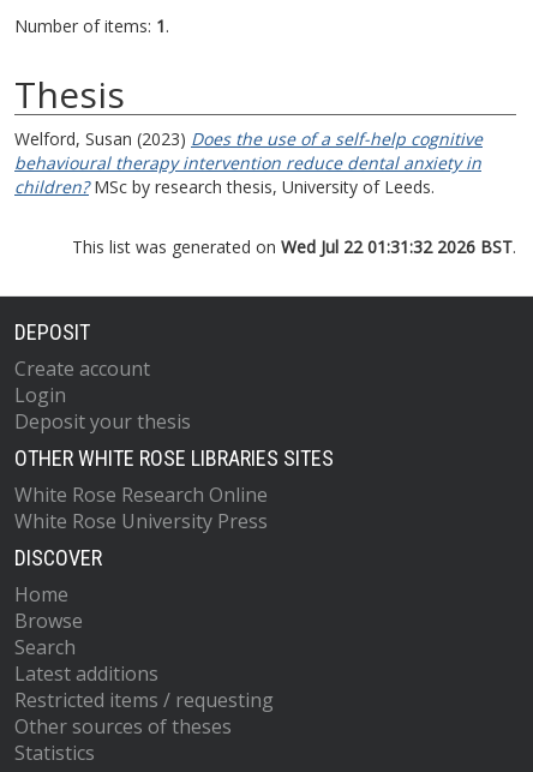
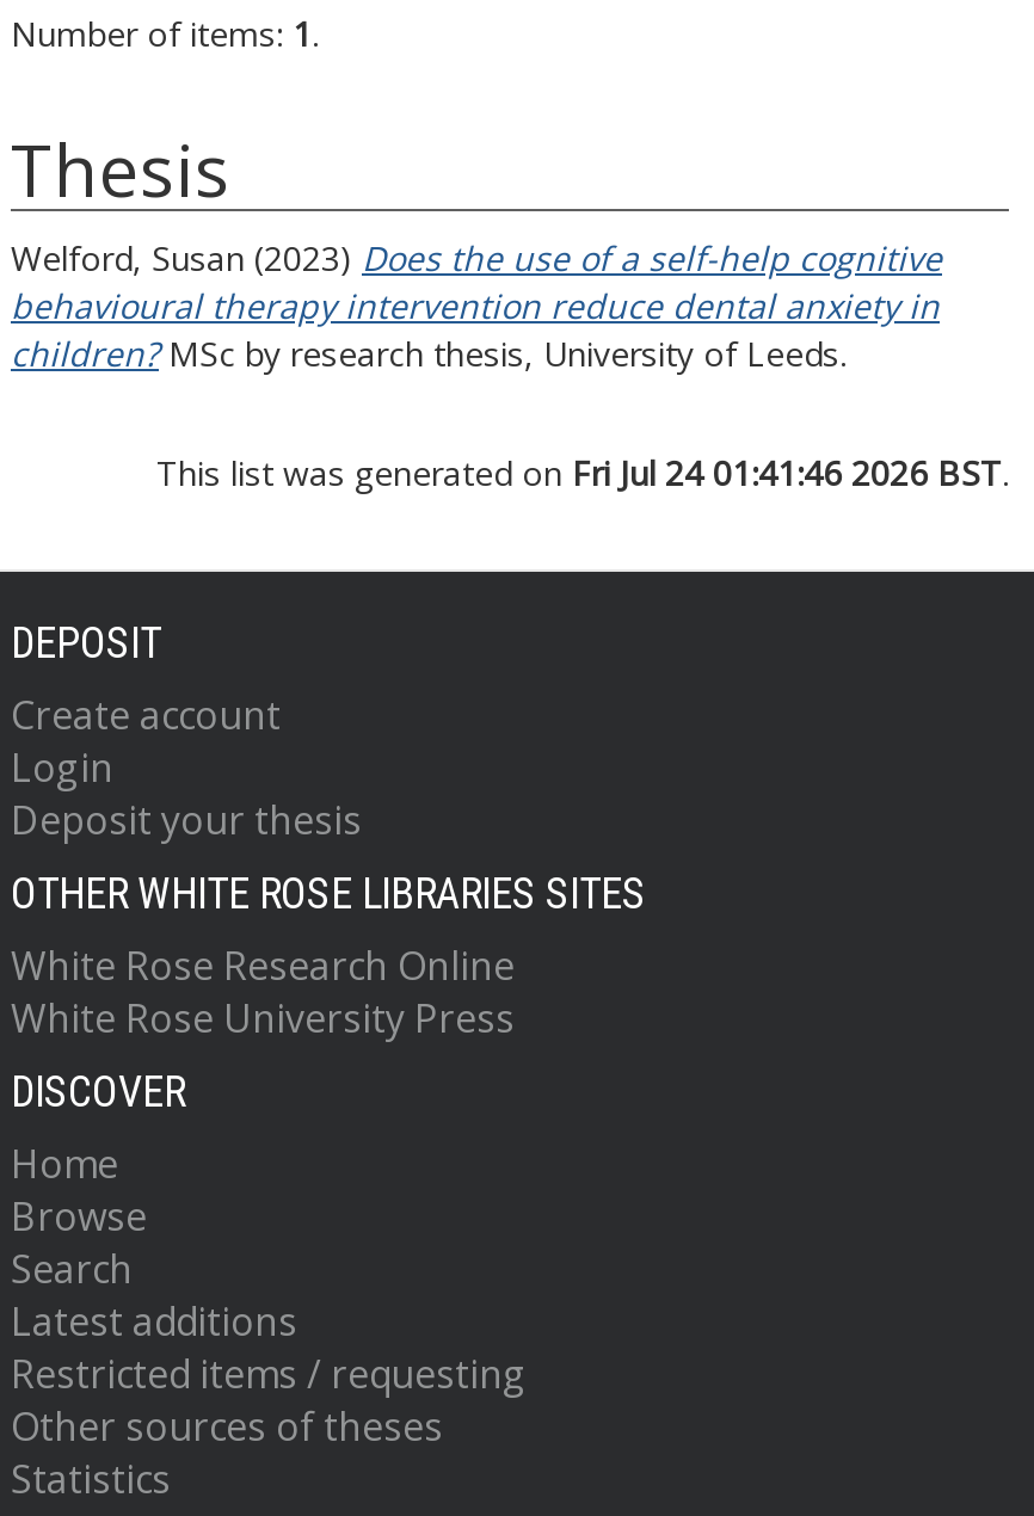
[72,235,516,258] This list was generated on Wed Jul 22 01:31:32 2026 BST. -> [156,450,1009,495] This list was generated on Fri Jul 24 01:41:46 2026 BST.

